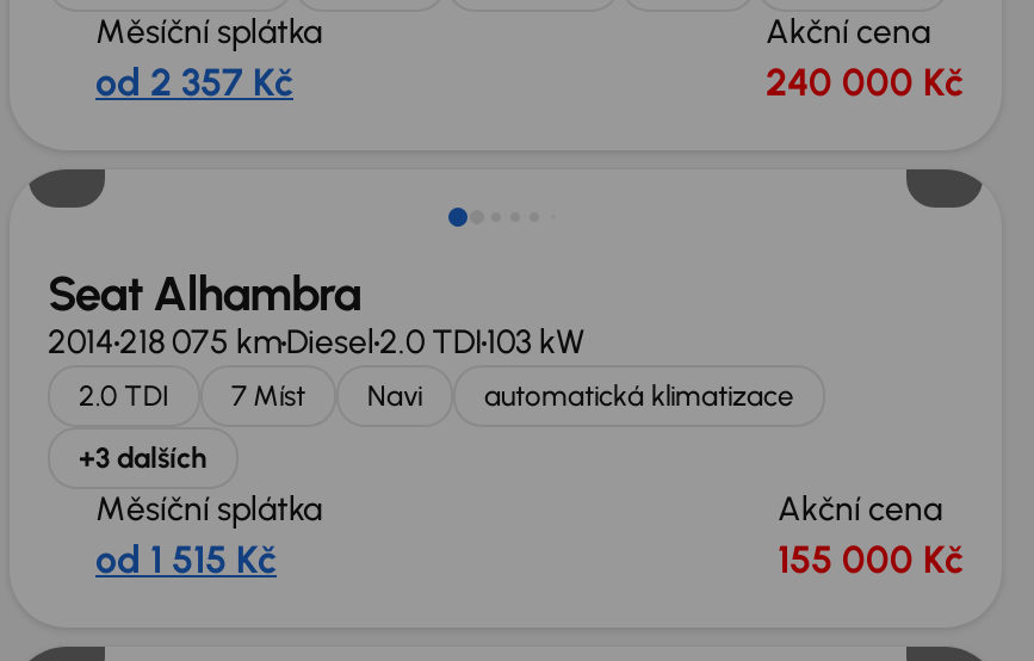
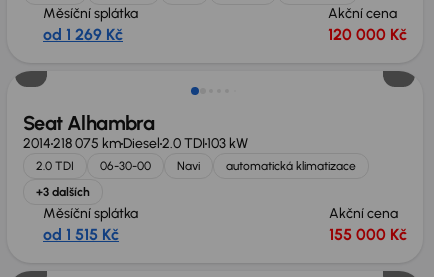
[95,59,293,105] od 2 357 Kč -> [43,25,123,44] od 1 269 Kč
[766,59,964,105] 240 000 Kč -> [328,25,407,44] 120 000 Kč
[79,379,794,412] 2.0 TDI 7 Míst Navi automatická klimatizace -> [36,159,356,173] 2.0 TDI 06-30-00 Navi automatická klimatizace

